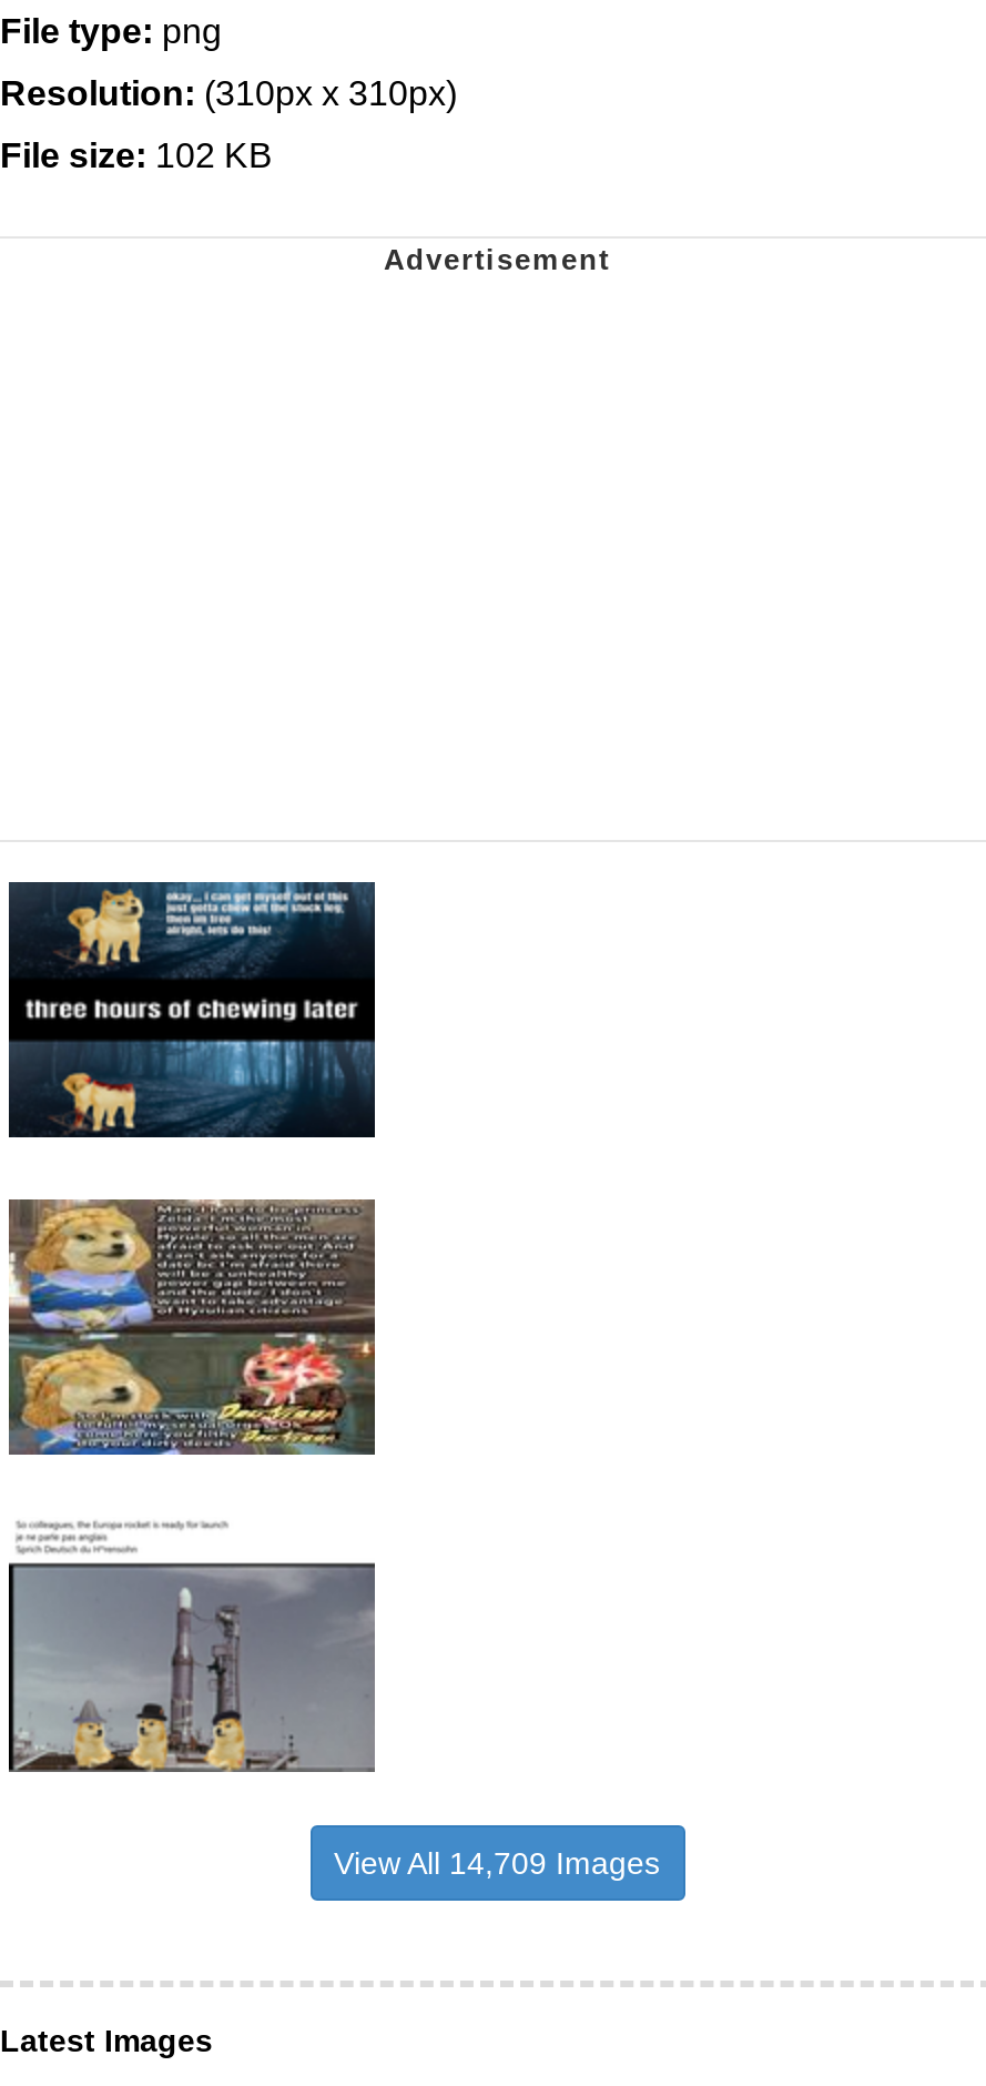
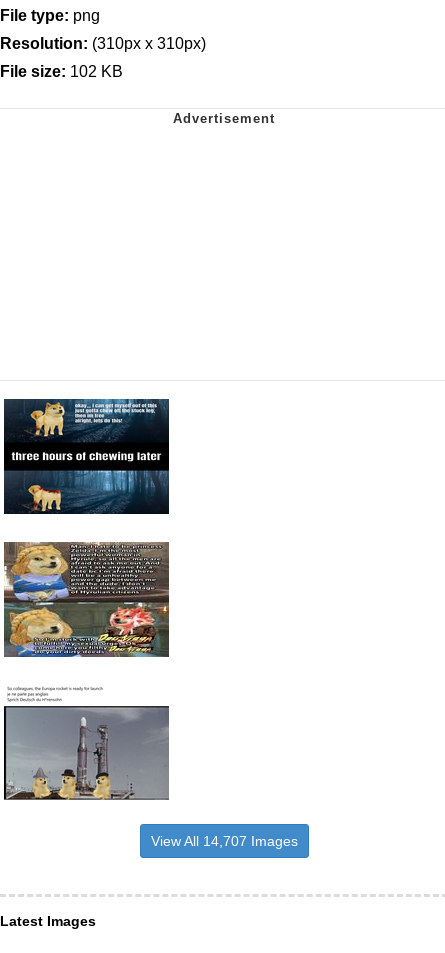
[334,1845,660,1881] View All 14,709 Images -> [150,833,297,849] View All 14,707 Images

